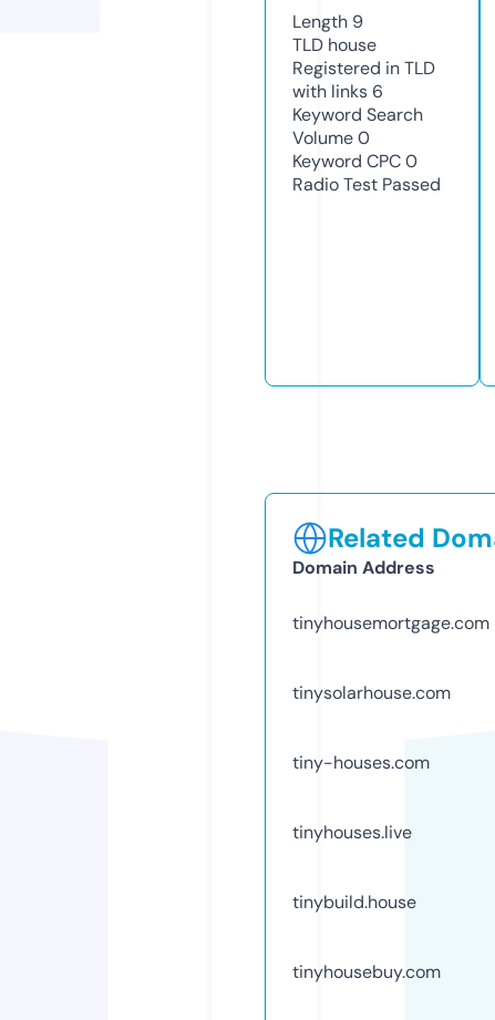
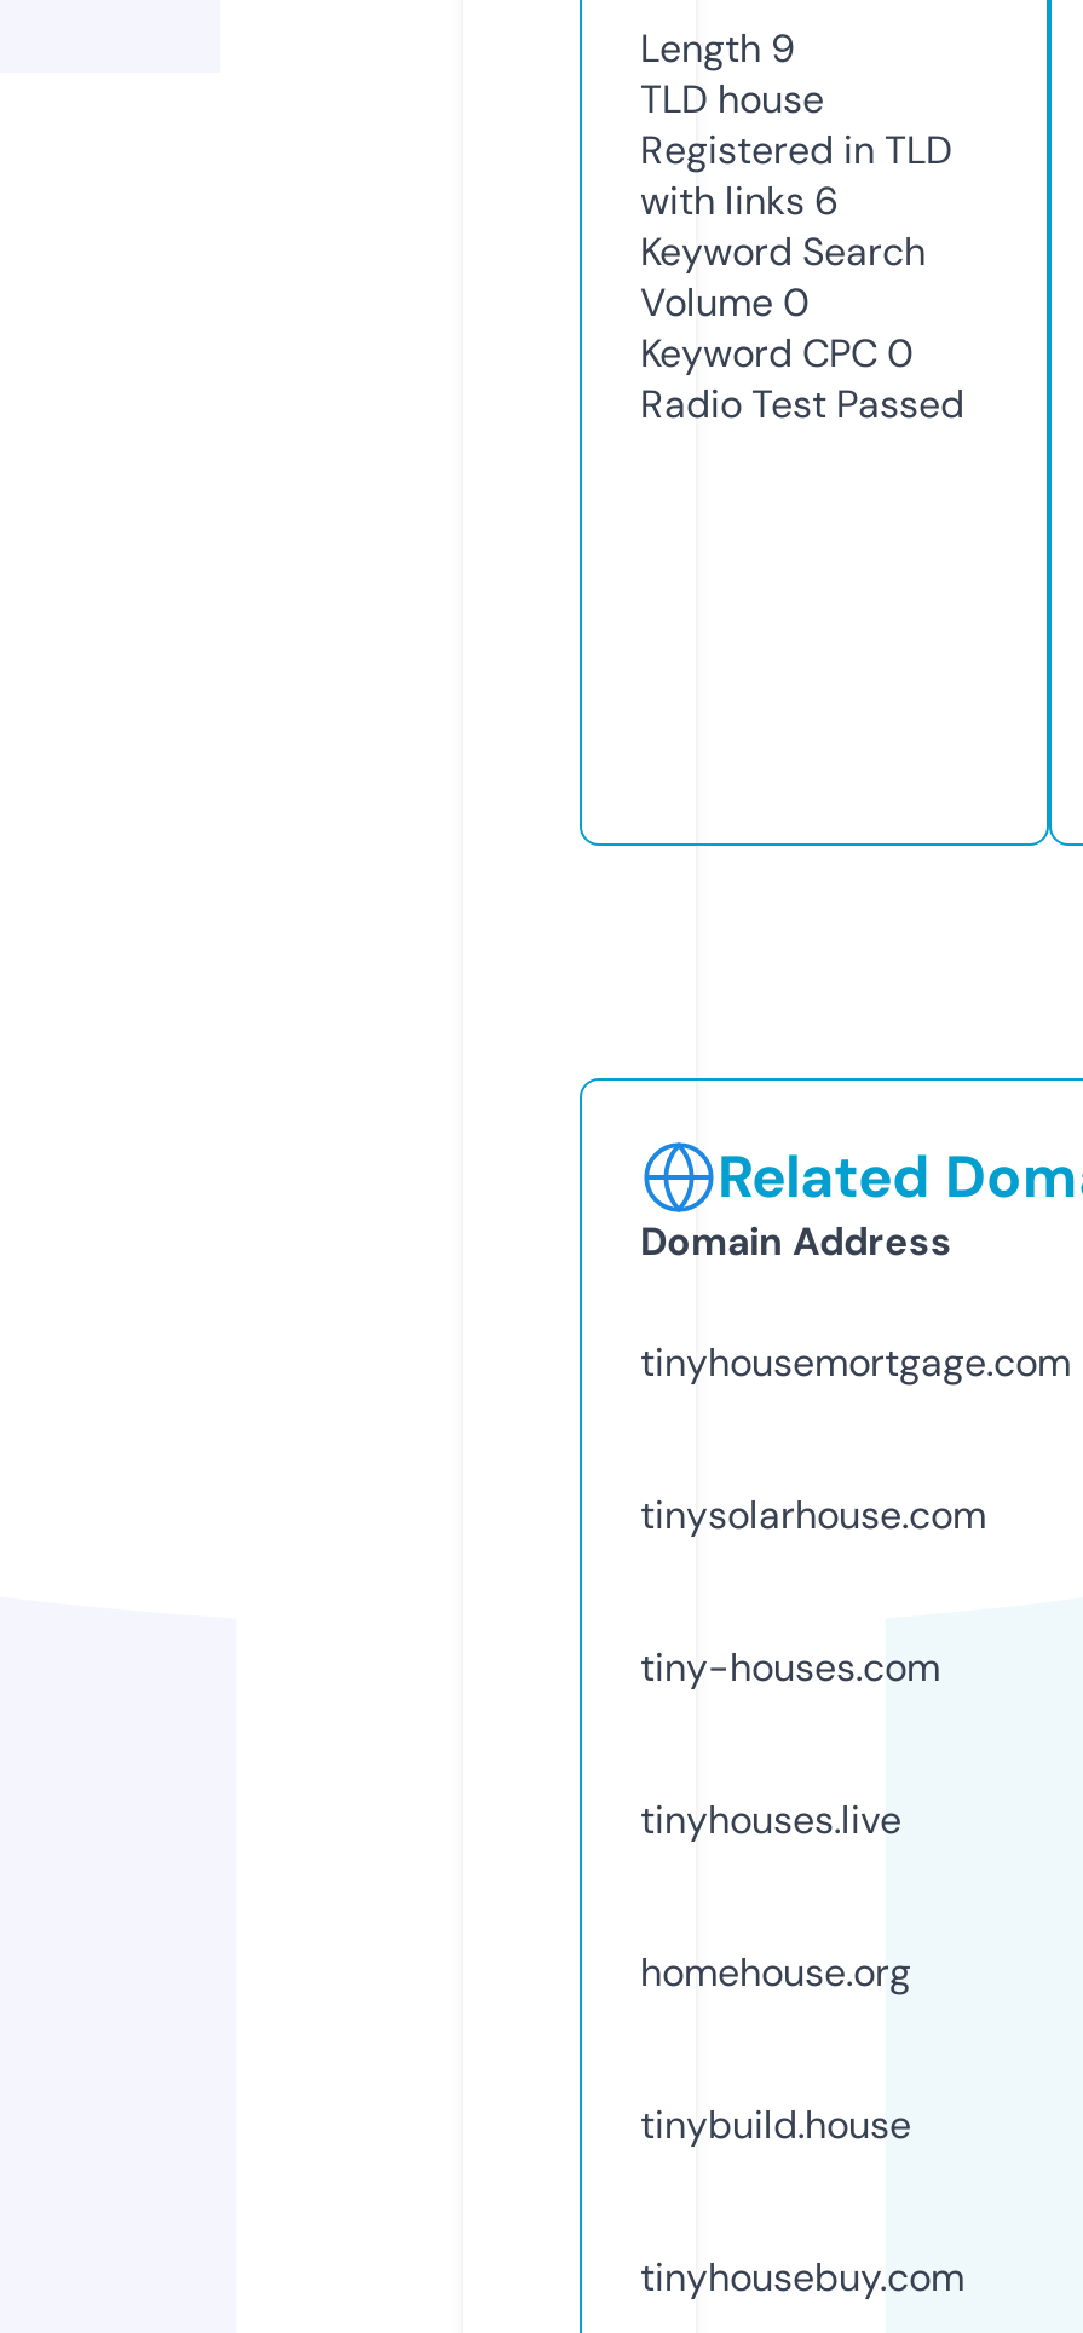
none -> [640,1947,911,1997] homehouse.org

